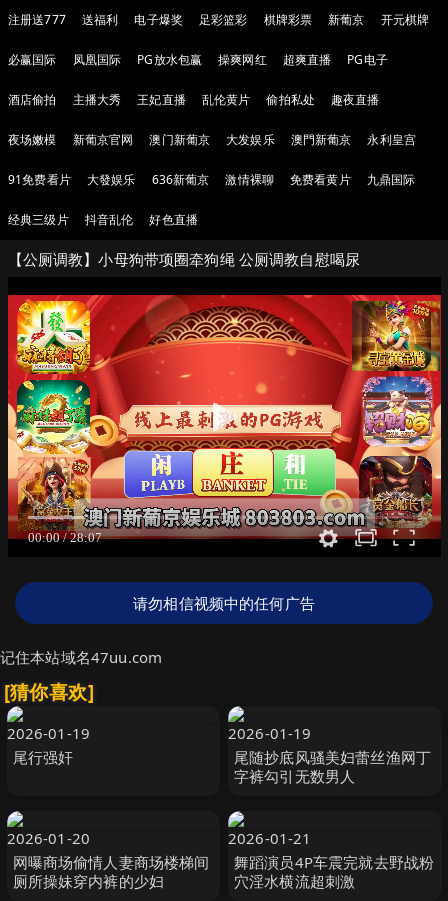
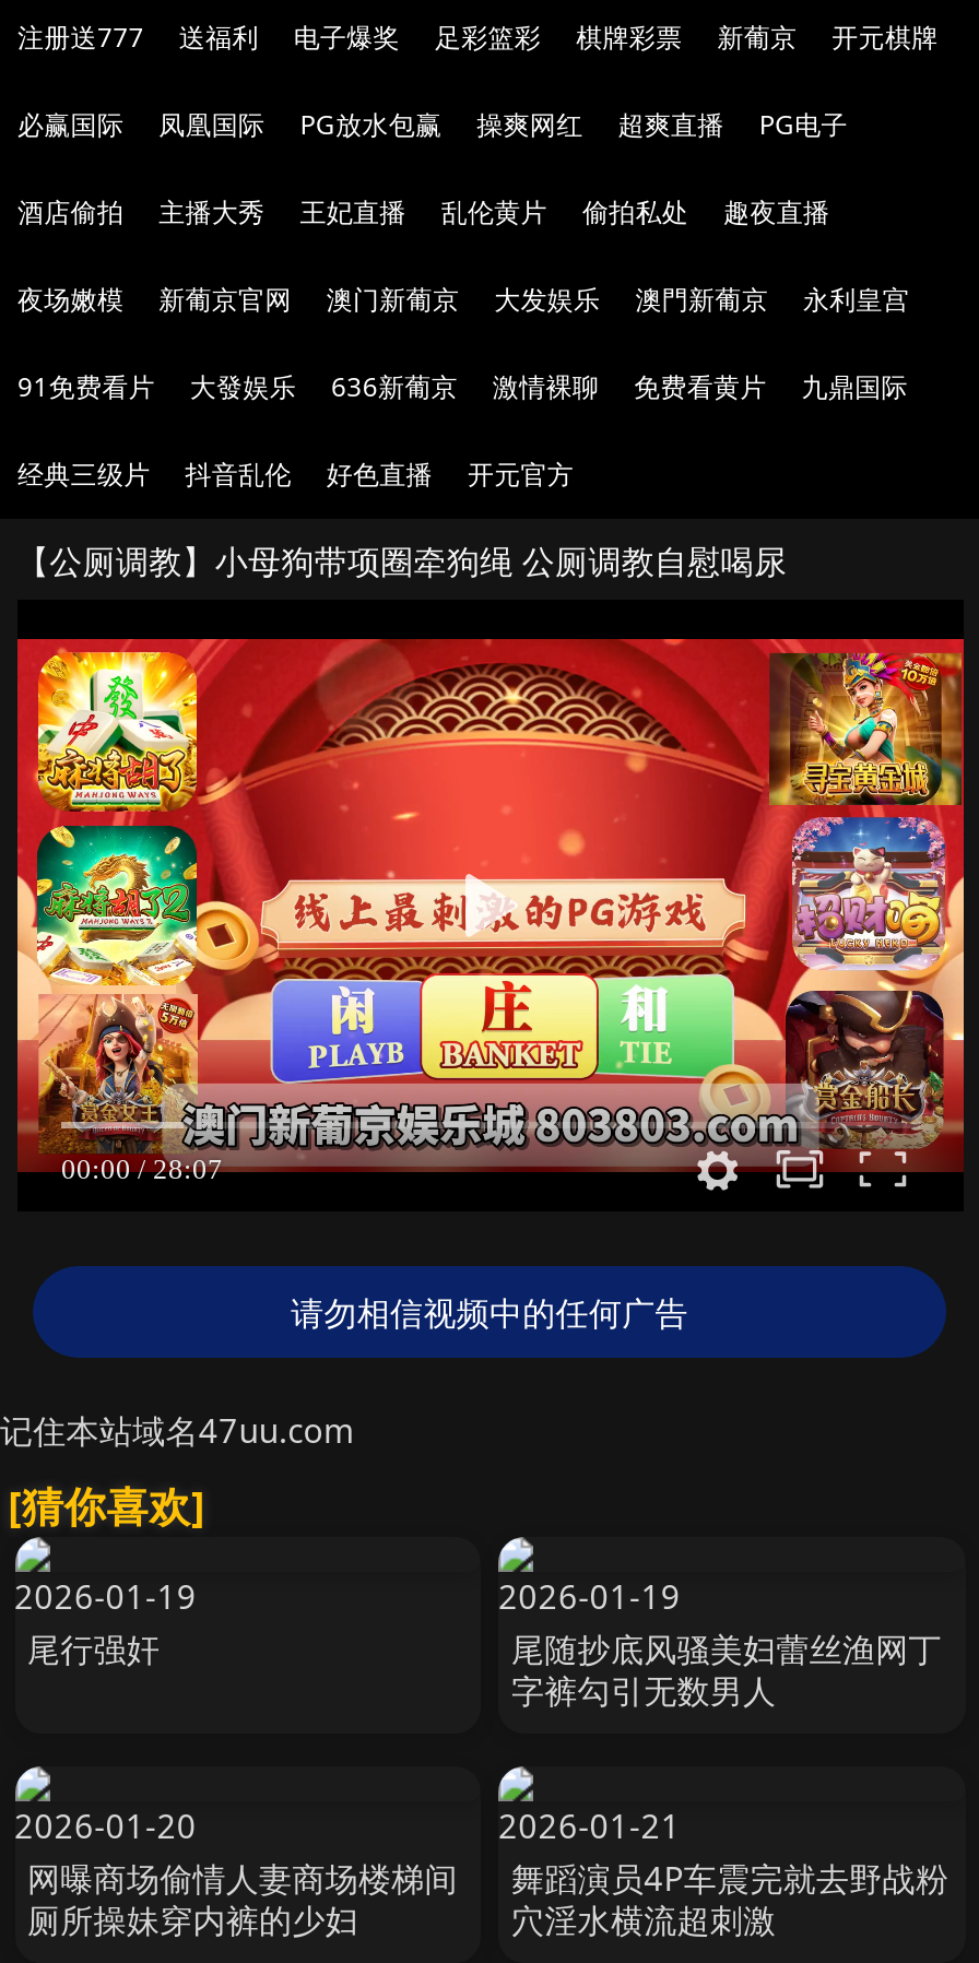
none -> [468,456,574,493] 开元官方

